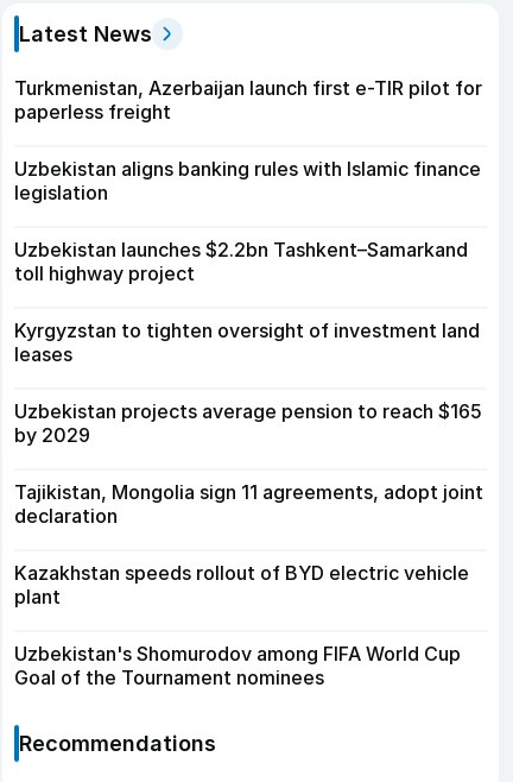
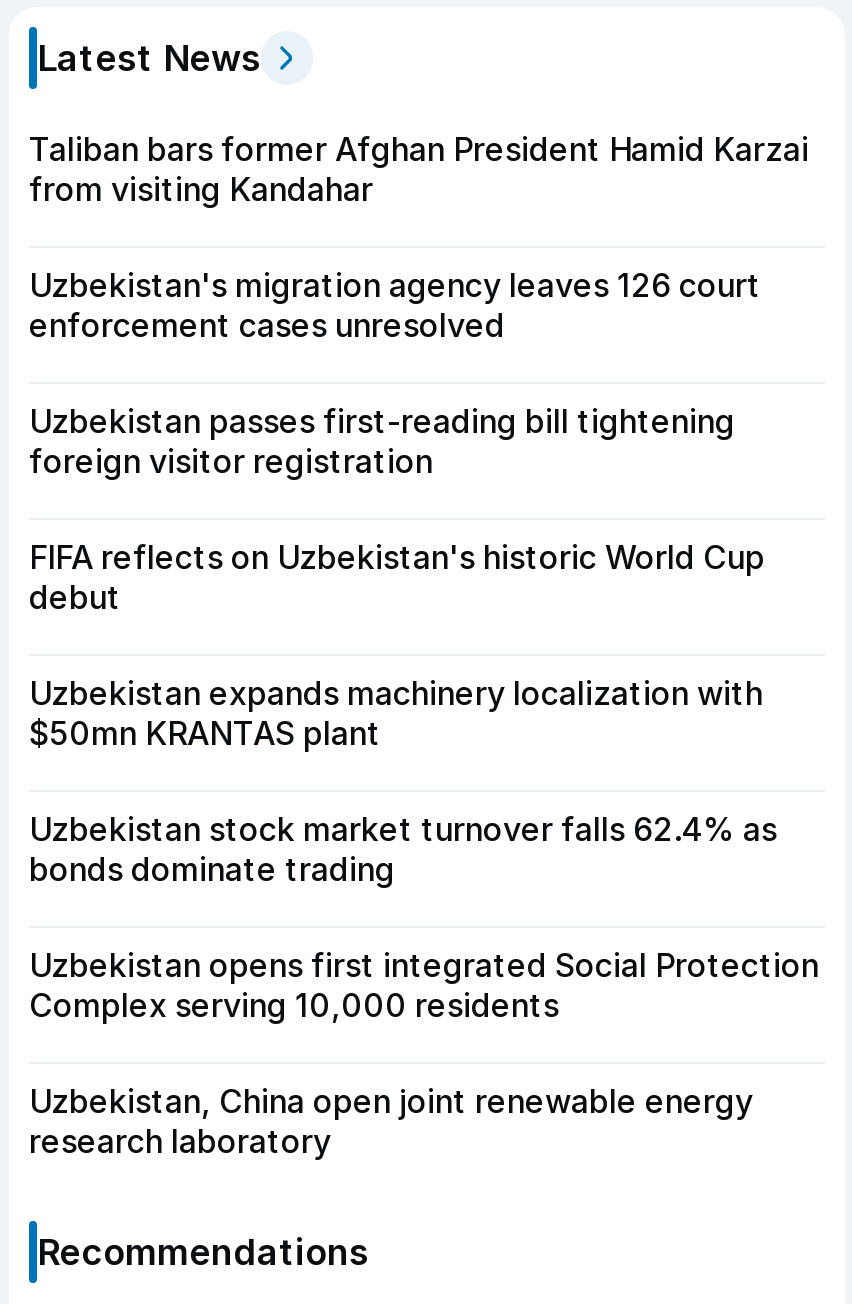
[14,76,482,123] Turkmenistan, Azerbaijan launch first e-TIR pilot for | paperless freight -> [29,128,809,208] Taliban bars former Afghan President Hamid Karzai | from visiting Kandahar
[14,157,481,204] Uzbekistan aligns banking rules with Islamic finance | legislation -> [29,264,761,344] Uzbekistan's migration agency leaves 126 court | enforcement cases unresolved
[14,237,468,285] Uzbekistan launches $2.2bn Tashkent–Samarkand | toll highway project -> [29,400,735,480] Uzbekistan passes first-reading bill tightening | foreign visitor registration
[14,318,480,366] Kyrgyzstan to tighten oversight of investment land | leases -> [29,536,765,616] FIFA reflects on Uzbekistan's historic World Cup | debut
[14,399,482,447] Uzbekistan projects average pension to reach $165 | by 2029 -> [29,672,763,752] Uzbekistan expands machinery localization with | $50mn KRANTAS plant
[14,480,483,527] Tajikistan, Mongolia sign 11 agreements, adopt joint | declaration -> [29,808,777,888] Uzbekistan stock market turnover falls 62.4% as | bonds dominate trading
[14,561,469,608] Kazakhstan speeds rollout of BYD electric vehicle | plant -> [29,944,819,1024] Uzbekistan opens first integrated Social Protection | Complex serving 10,000 residents
[14,641,461,689] Uzbekistan's Shomurodov among FIFA World Cup | Goal of the Tournament nominees -> [29,1080,753,1160] Uzbekistan, China open joint renewable energy | research laboratory

